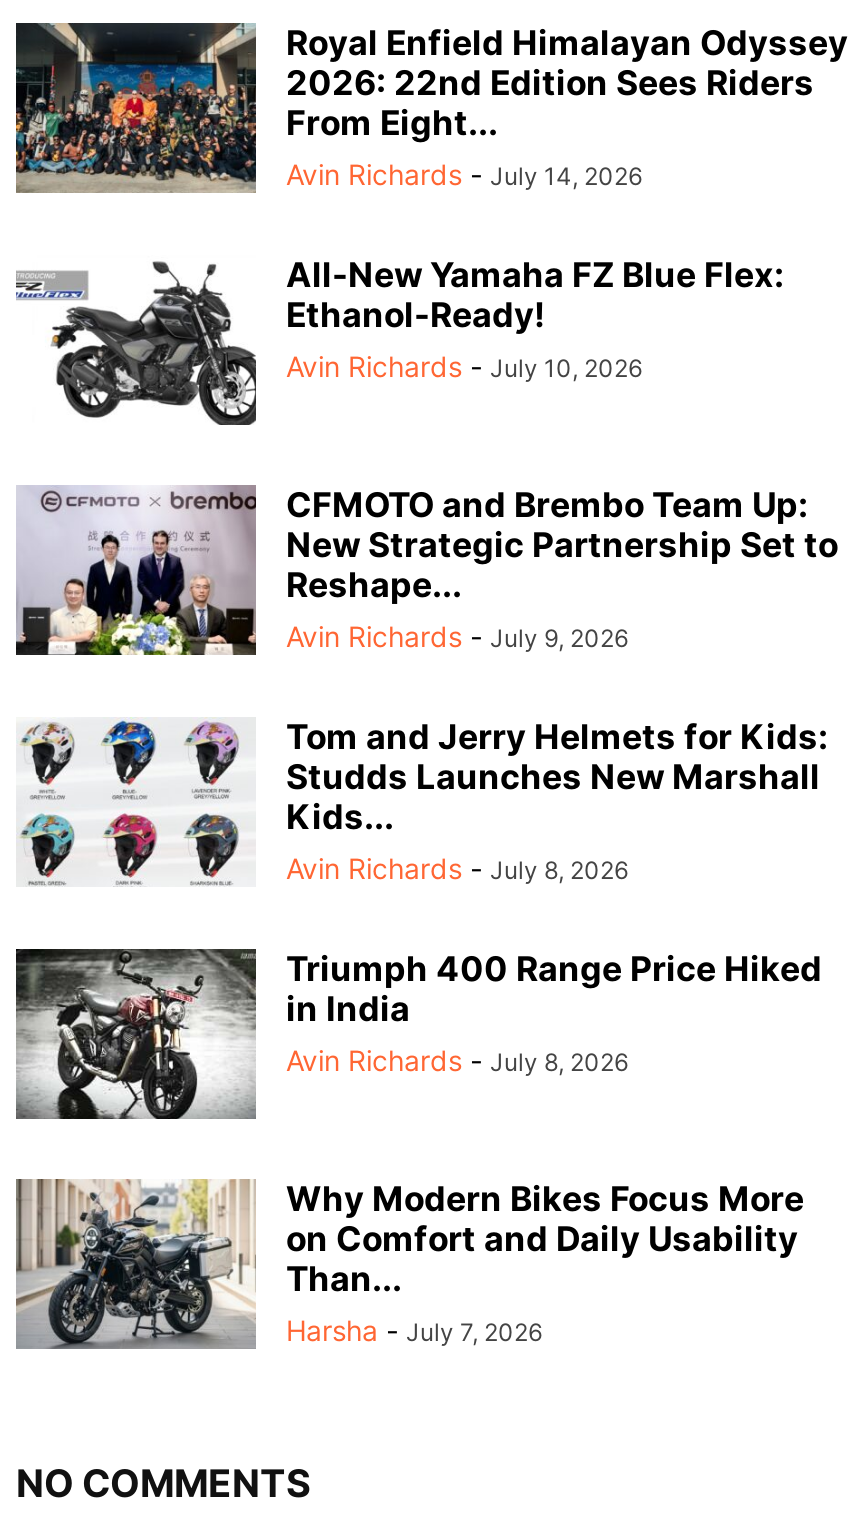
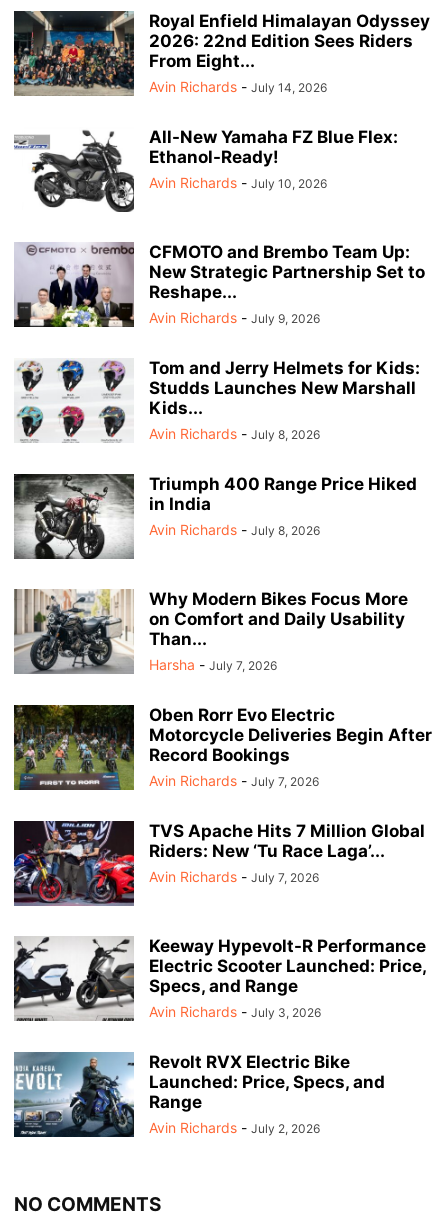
none -> [13,704,432,884] [image] | Oben Rorr Evo Electric | Motorcycle Deliveries Begin After | Record Bookings | Avin Richards - July 7, 2026 | TVS Apache Hits 7 Million Global | Riders: New ‘Tu Race Laga’... | Avin Richards - July 7, 2026
none -> [13,820,135,907] [image]
none -> [14,935,426,1135] [image] | Keeway Hypevolt-R Performance | Electric Scooter Launched: Price, | Specs, and Range | Avin Richards - July 3, 2026 | Revolt RVX Electric Bike | Launched: Price, Specs, and | Range | Avin Richards - July 2, 2026
none -> [14,1051,135,1137] [image]

